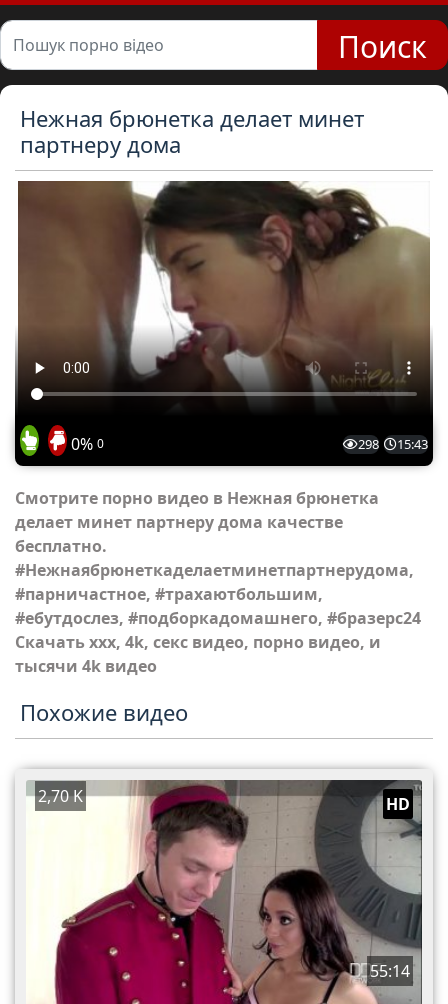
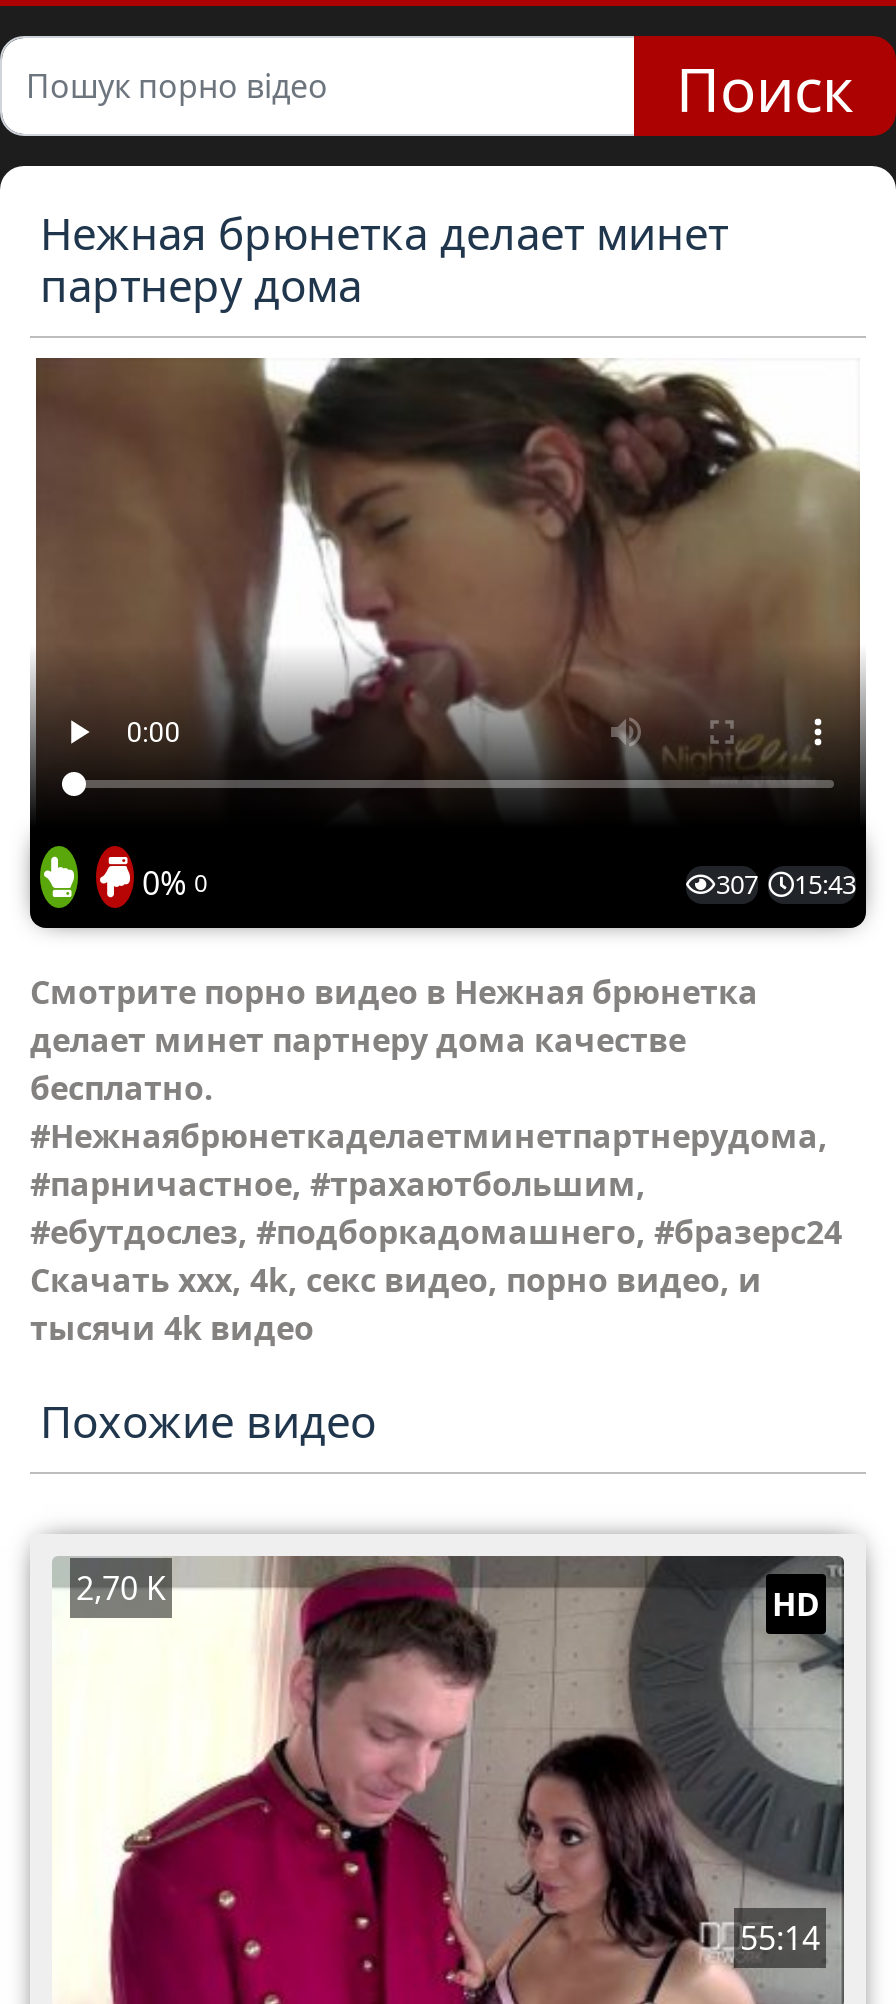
[358,435,428,453] 298 15:43 -> [716,866,856,902] 307 15:43

